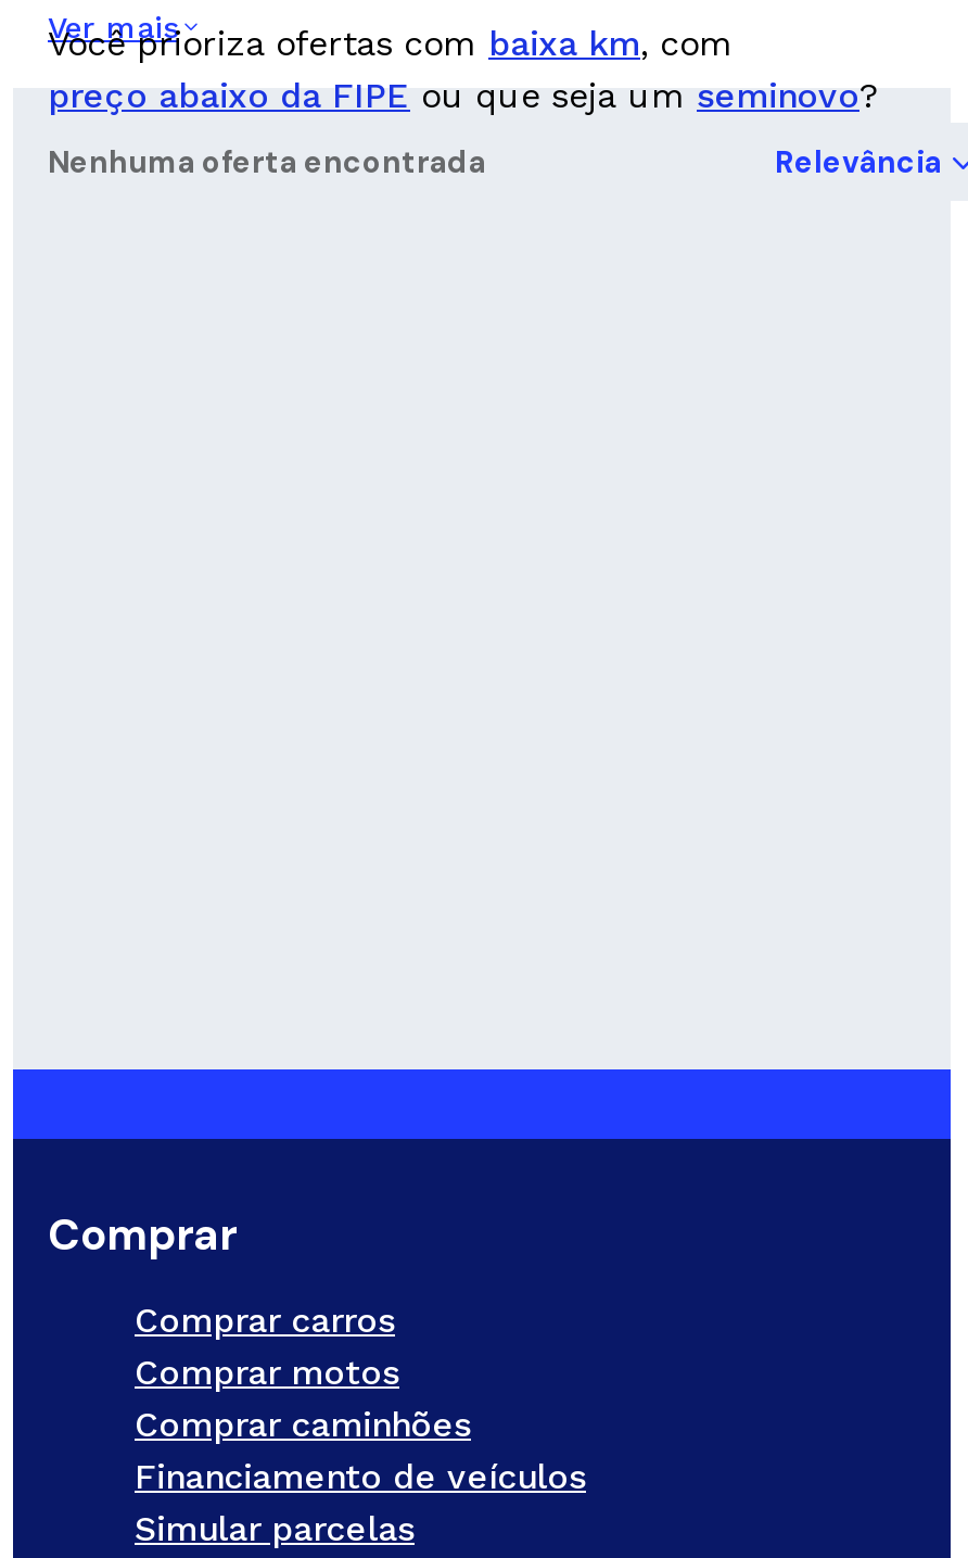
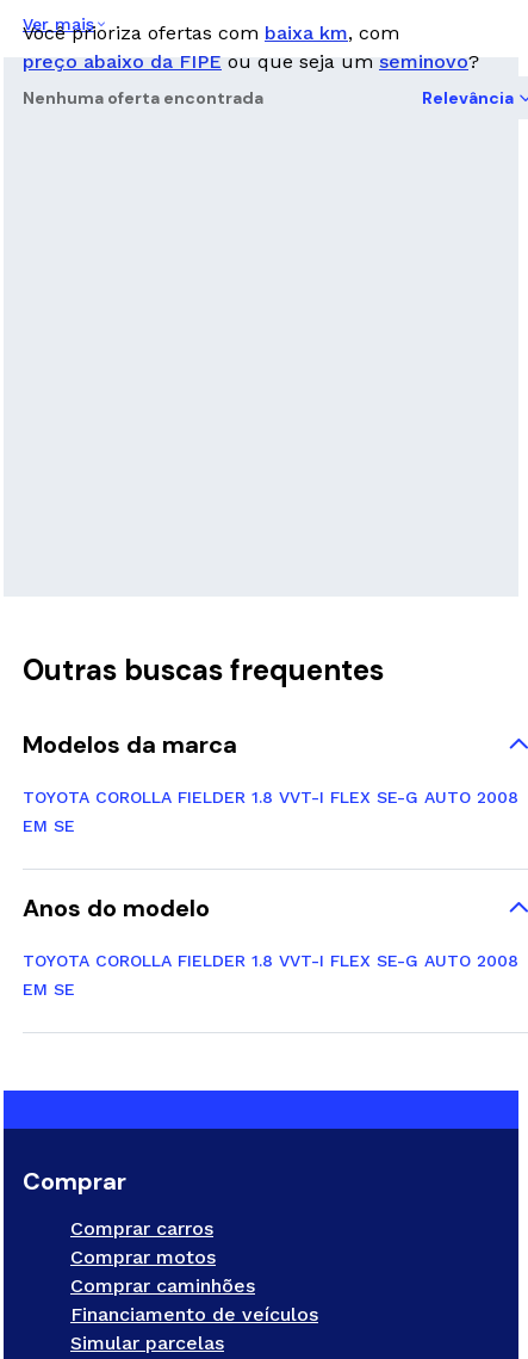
none -> [23,651,518,998] Outras buscas frequentes | Modelos da marca | TOYOTA COROLLA FIELDER 1.8 VVT-I FLEX SE-G AUTO 2008 | EM SE | Anos do modelo | TOYOTA COROLLA FIELDER 1.8 VVT-I FLEX SE-G AUTO 2008 | EM SE

